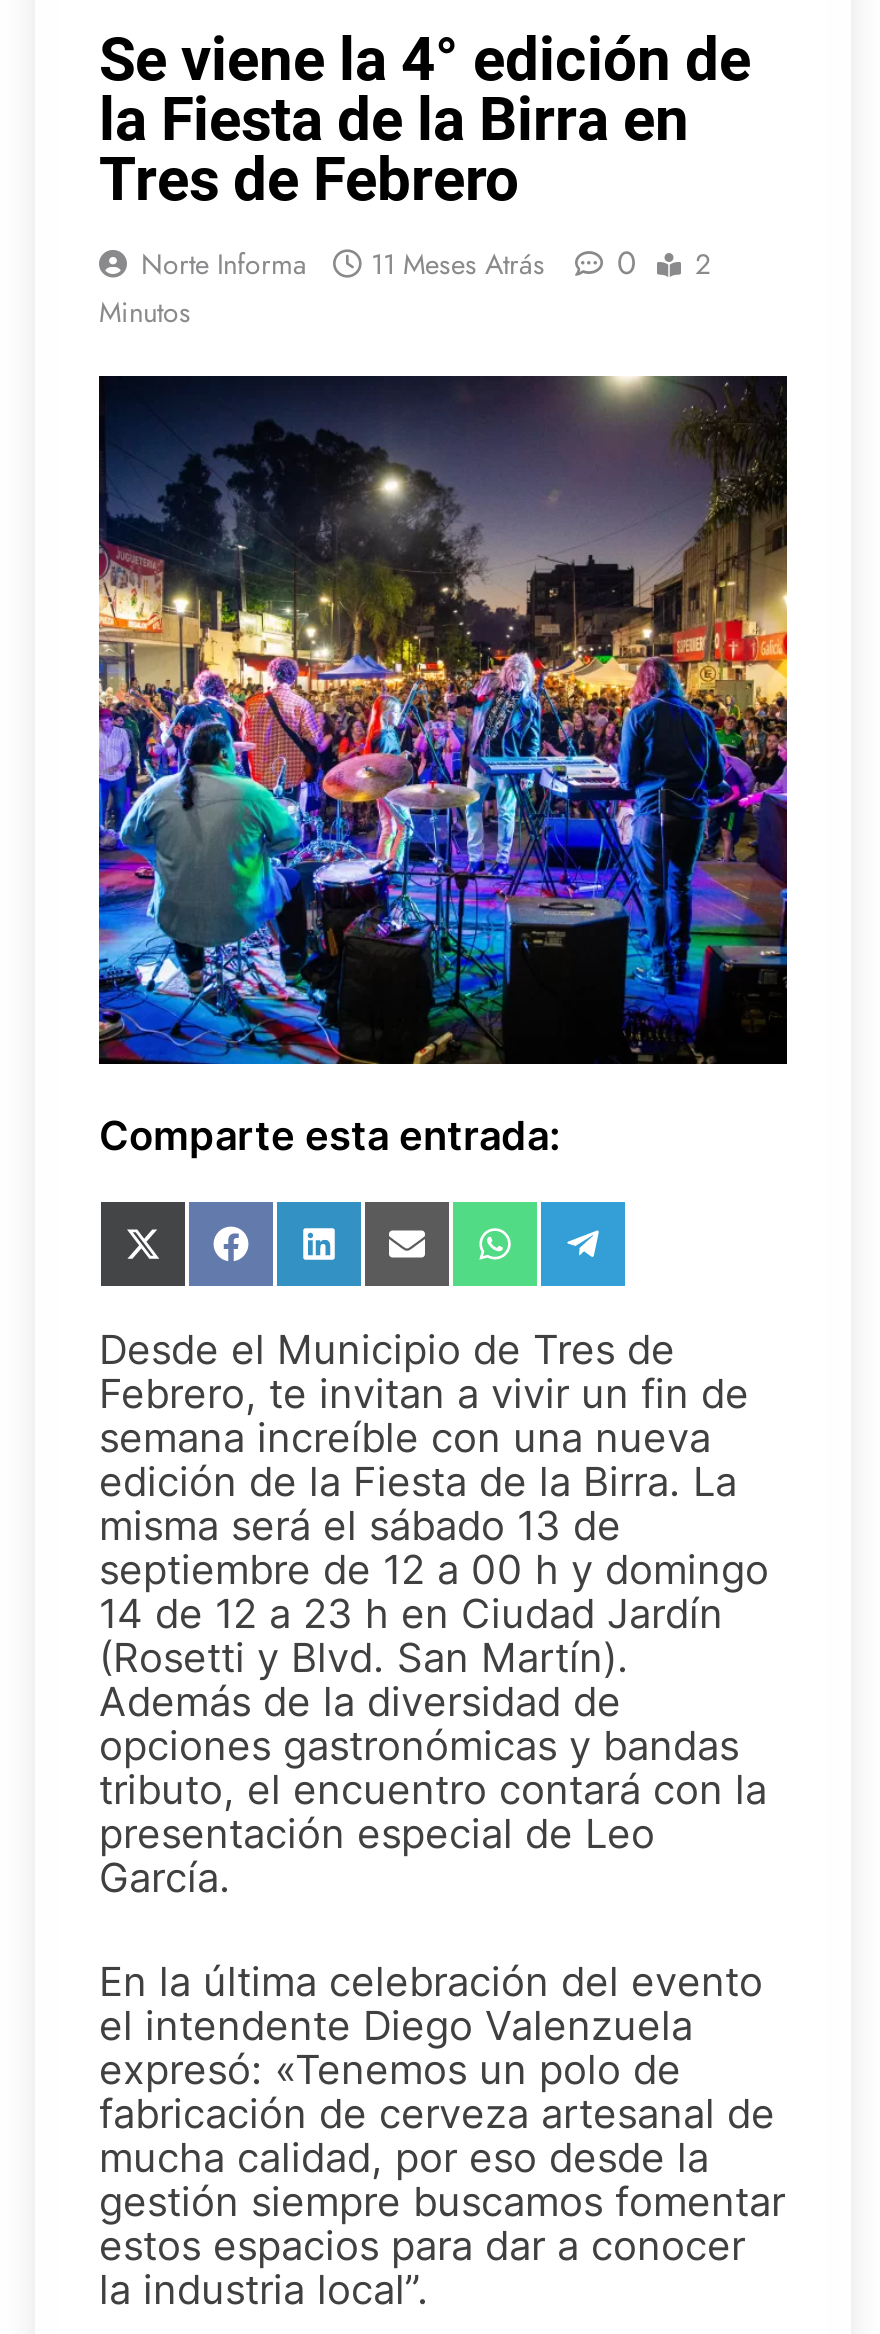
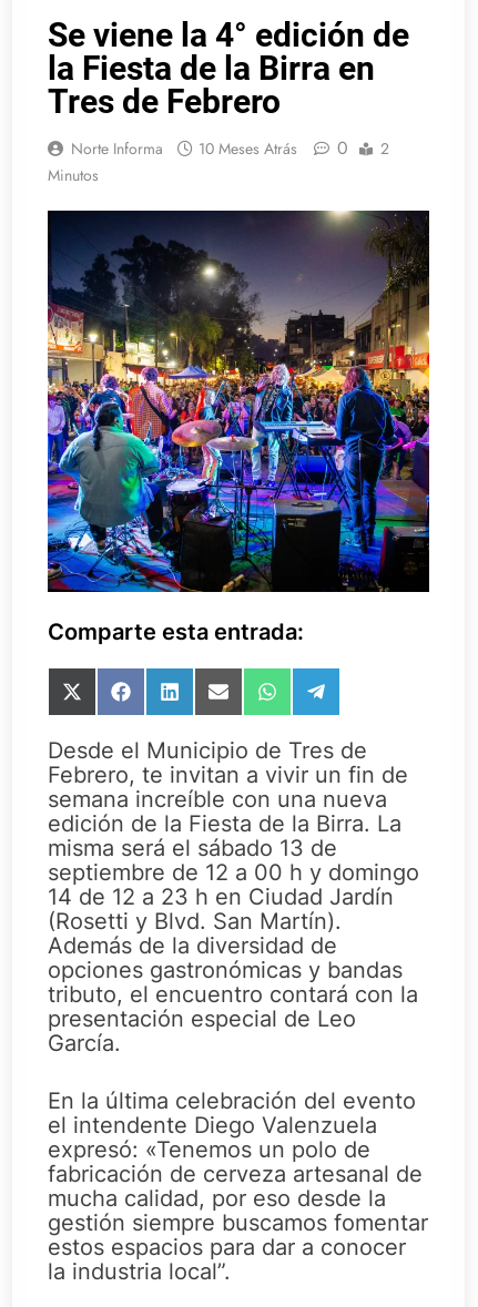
[141,239,711,285] Norte Informa 11 Meses Atrás 0 2 -> [71,135,389,160] Norte Informa 10 Meses Atrás 0 2

